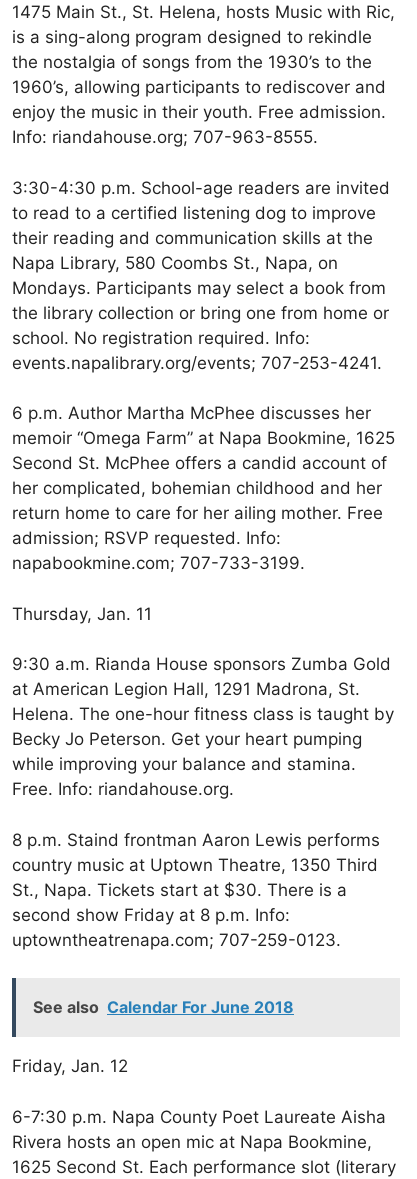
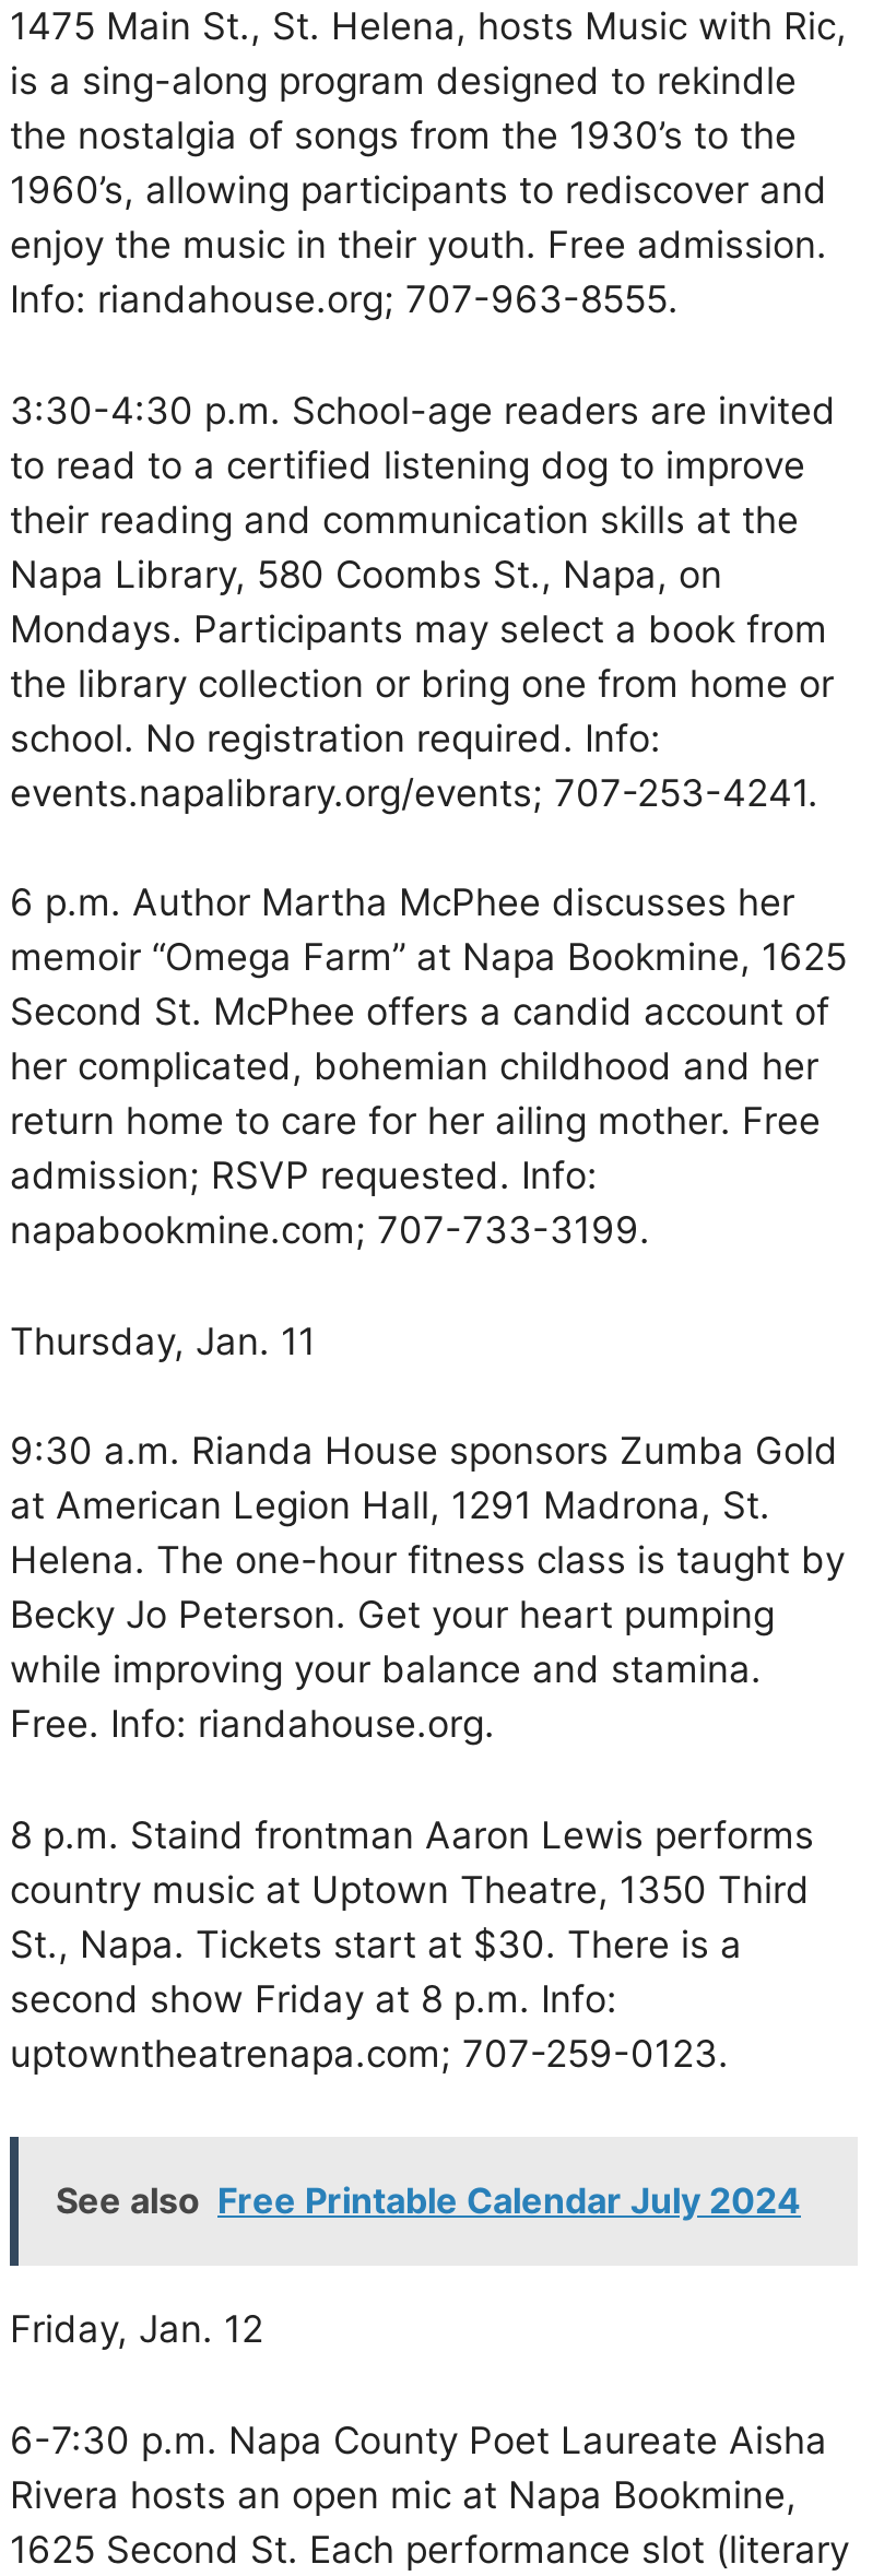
[33,997,294,1017] See also Calendar For June 2018 -> [56,2179,801,2222] See also Free Printable Calendar July 2024

